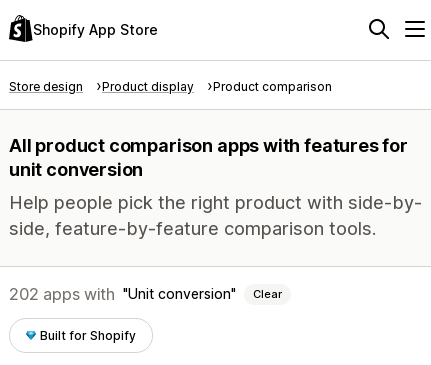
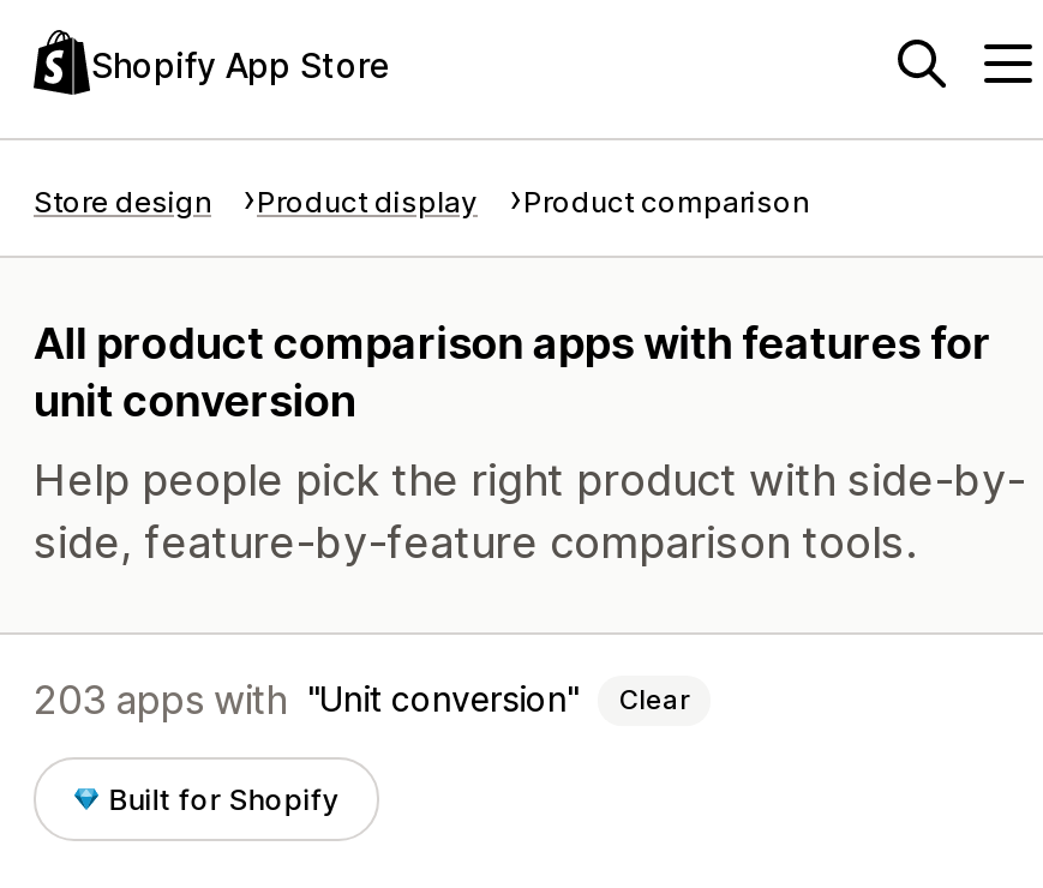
[9,284,282,304] 202 apps with Unit conversion Clear -> [34,676,689,724] 203 apps with Unit conversion Clear

